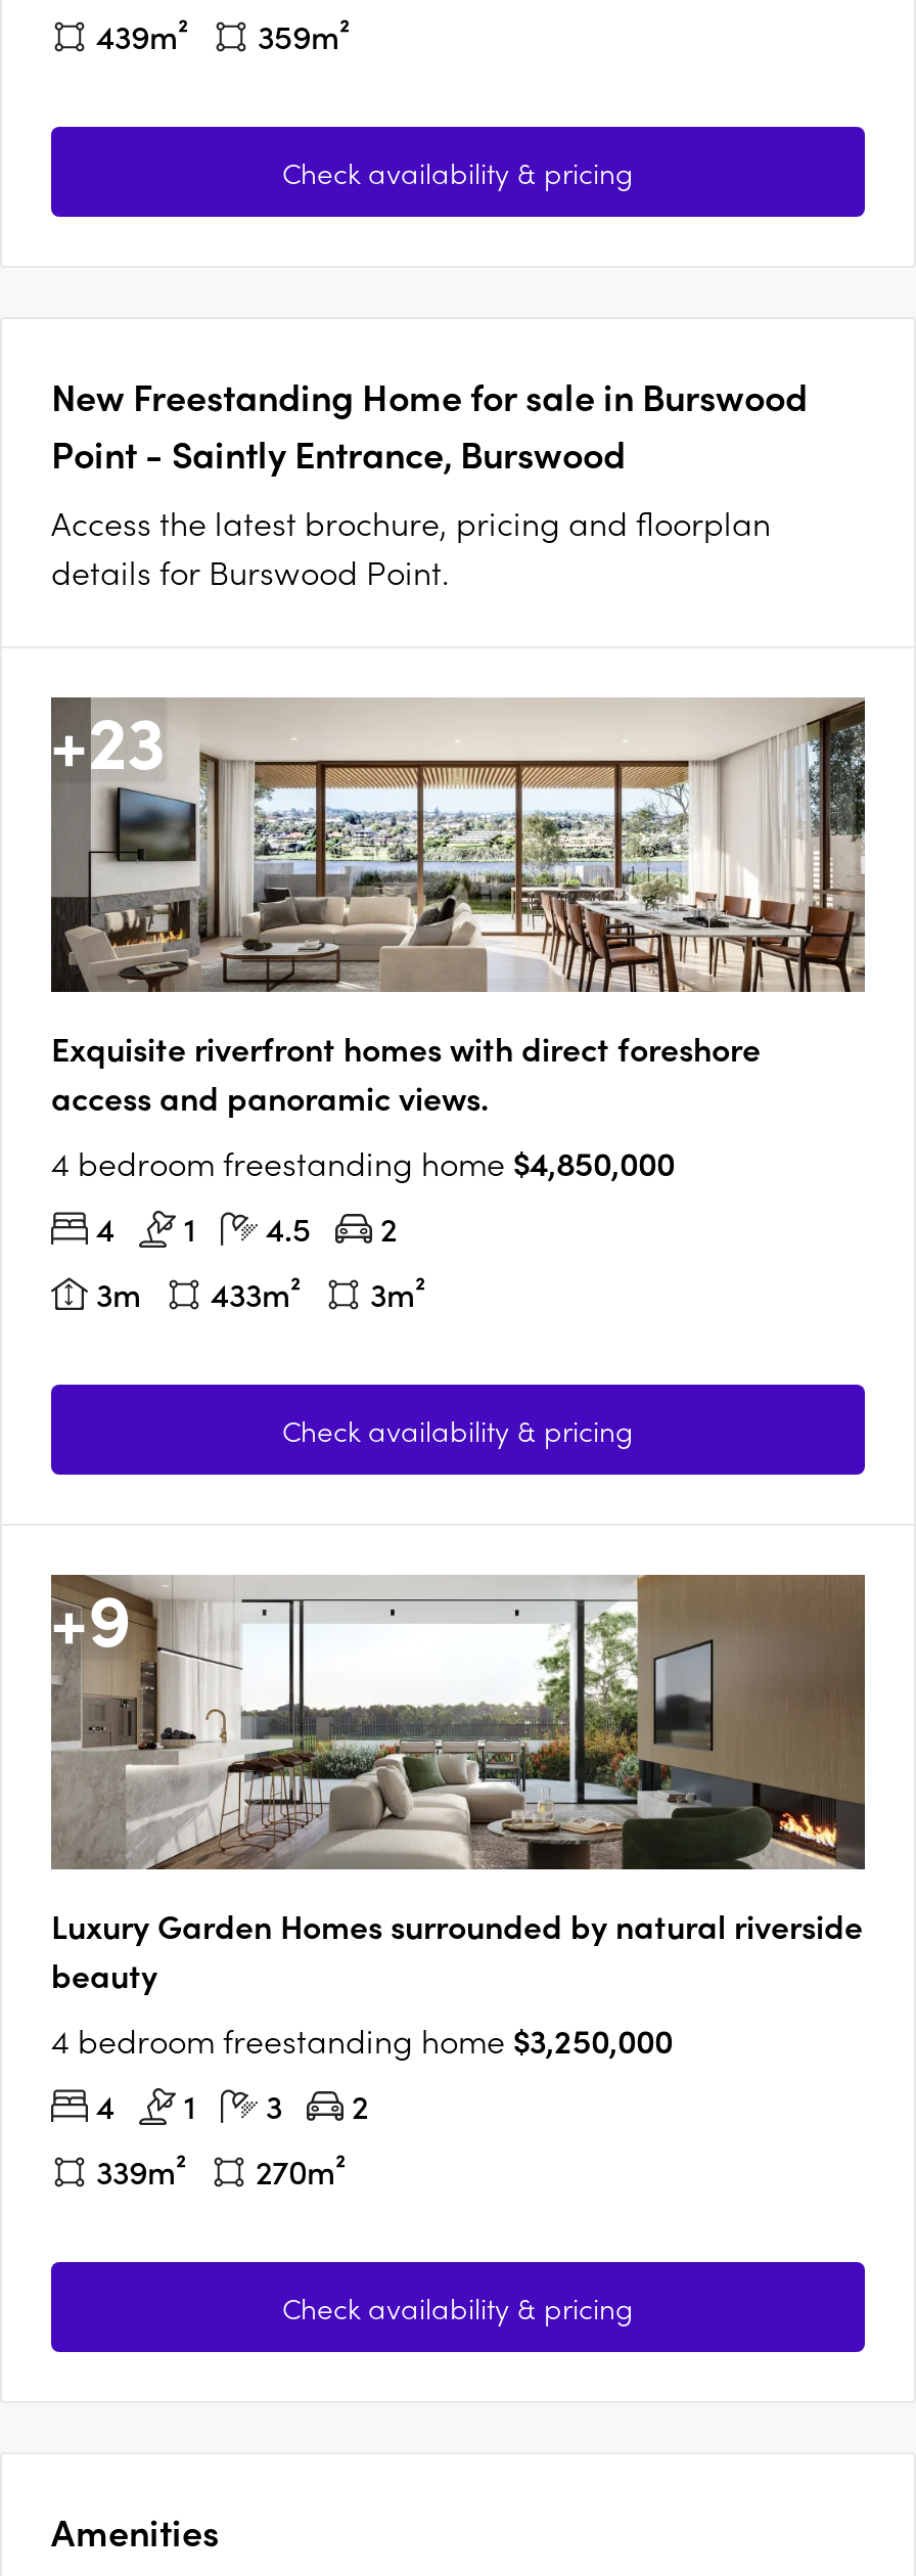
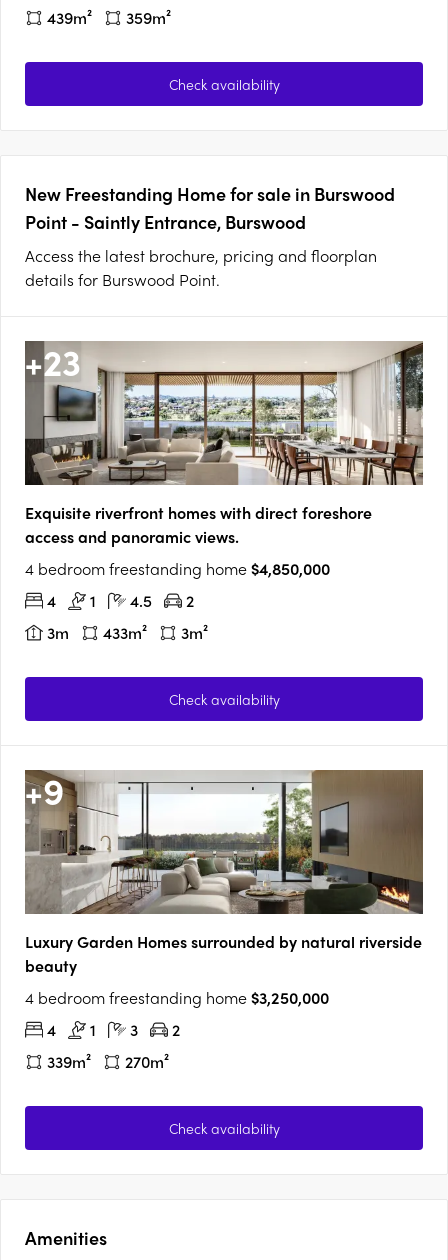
[282,151,634,192] Check availability & pricing -> [168,74,279,94] Check availability
[282,1409,634,1450] Check availability & pricing -> [168,689,279,709] Check availability
[282,2287,634,2328] Check availability & pricing -> [168,1118,279,1138] Check availability

